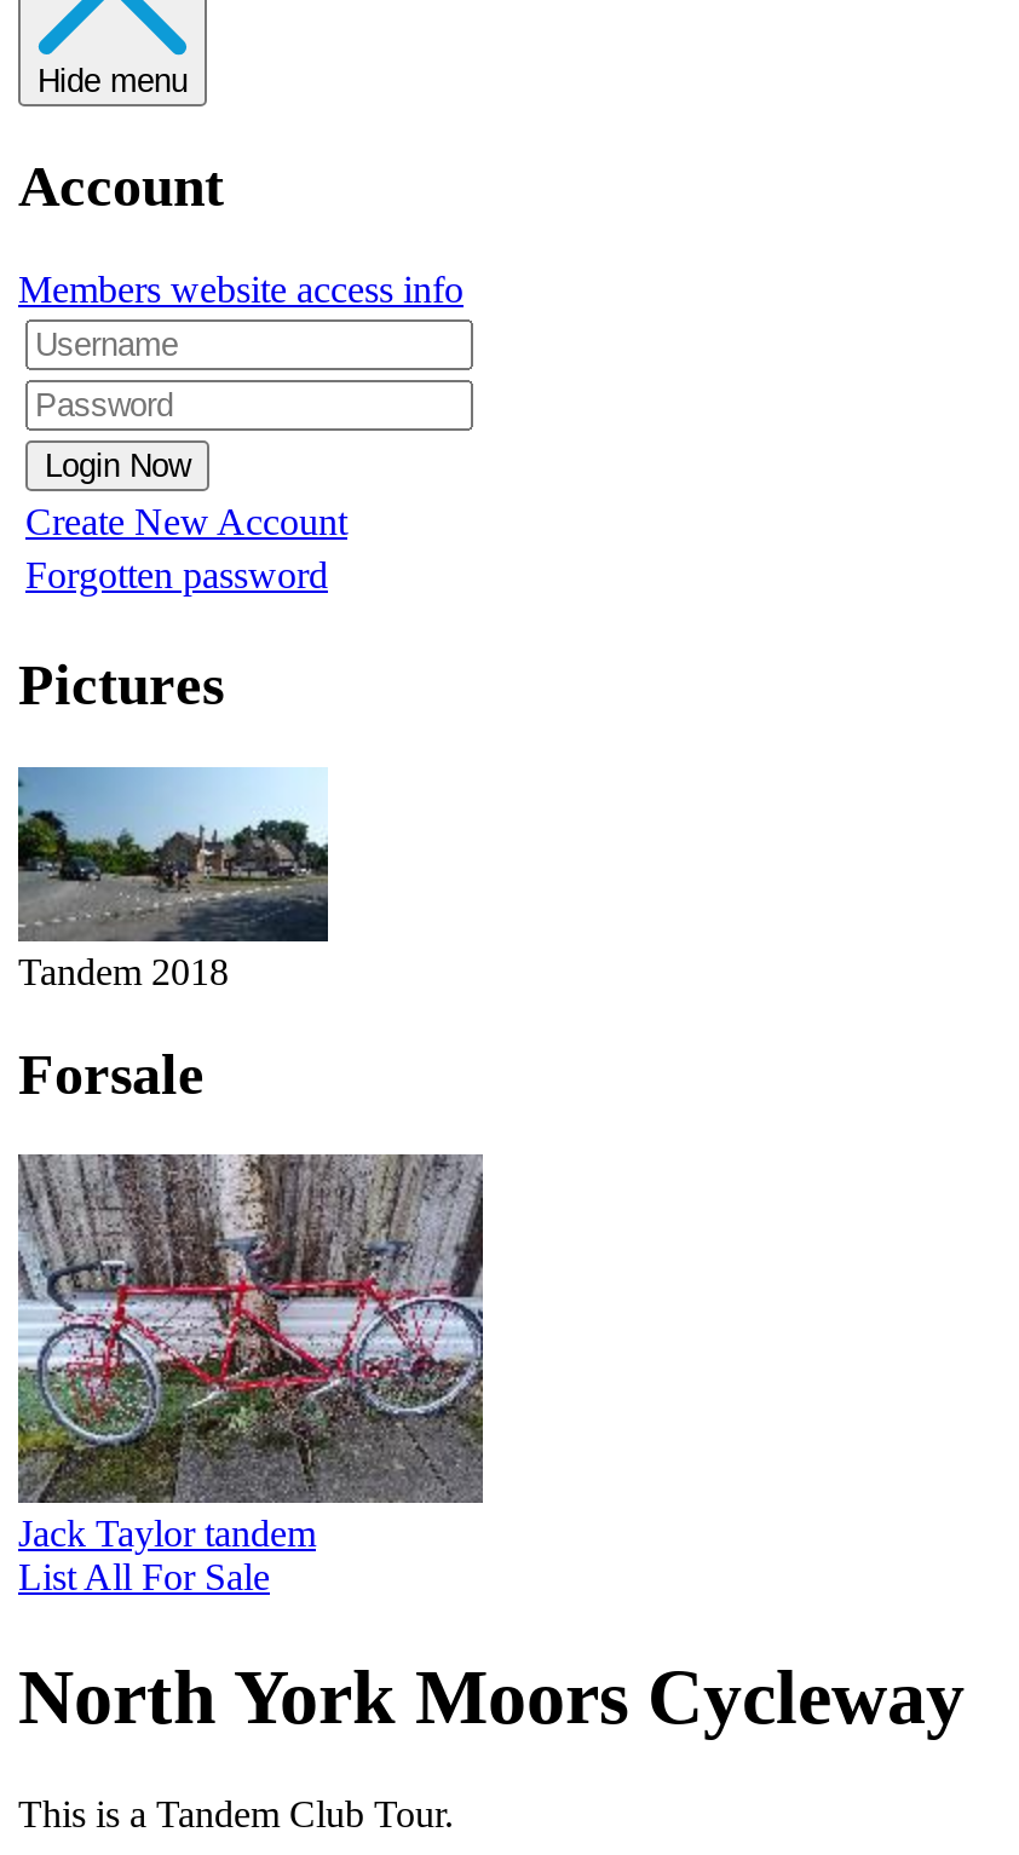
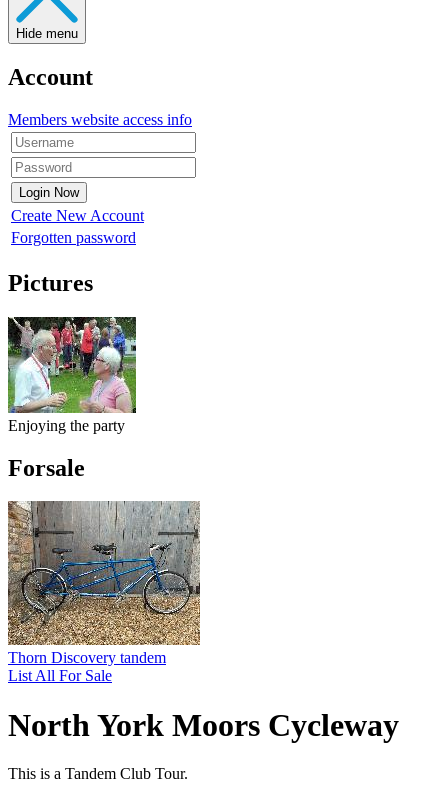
[16,765,330,991] [image] | Tandem 2018 -> [7,316,137,434] [image] | Enjoying the party
[18,1154,485,1555] [image] | Jack Taylor tandem -> [7,501,201,666] [image] | Thorn Discovery tandem

